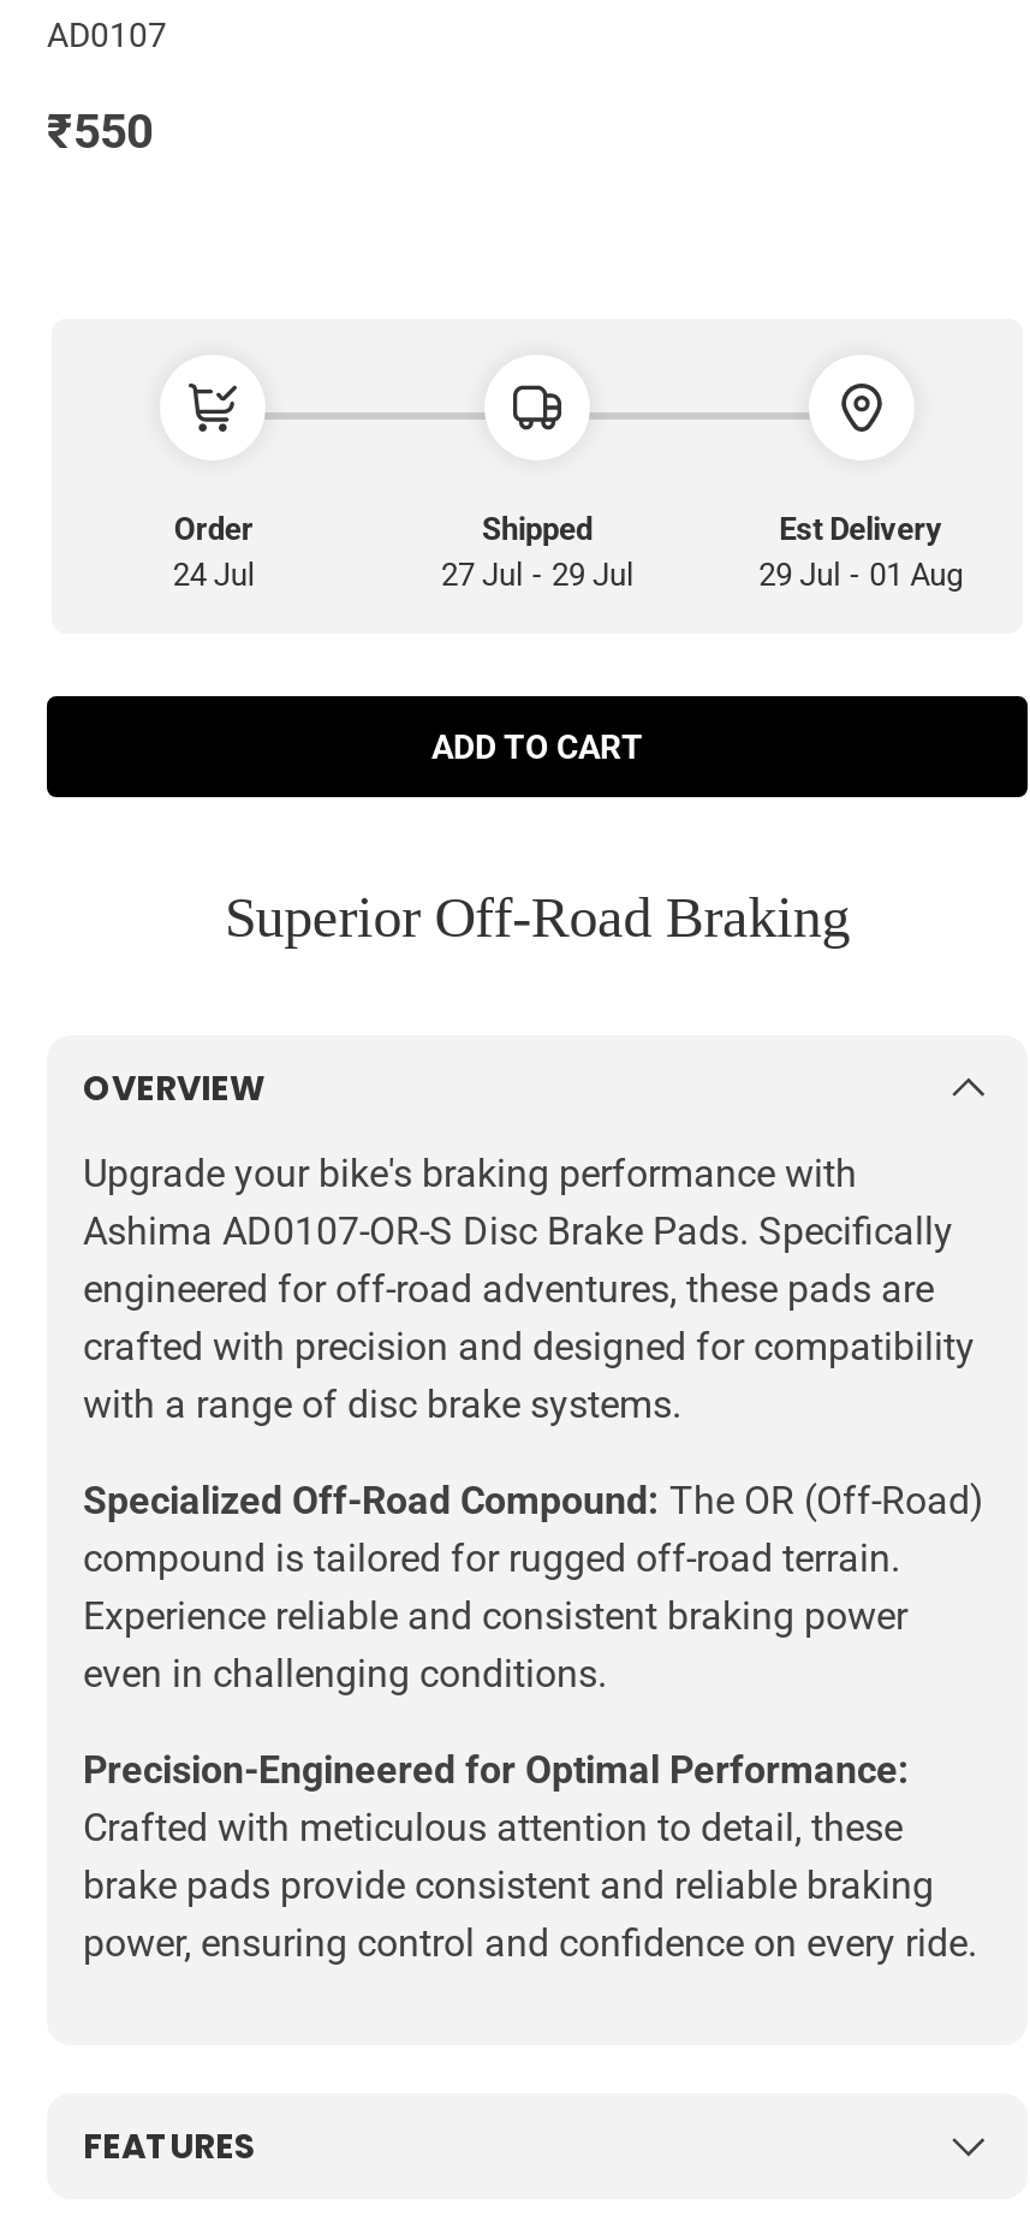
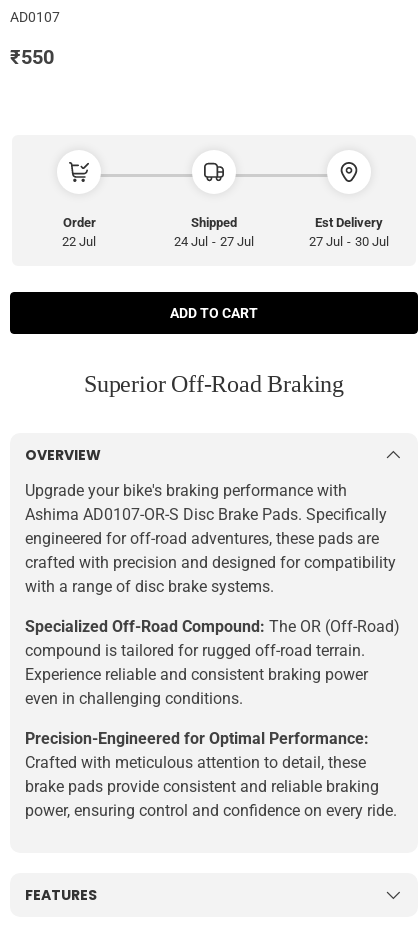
[173,558,254,594] 24 Jul -> [62,234,96,249] 22 Jul
[441,558,633,594] 27 Jul - 29 Jul -> [174,234,254,249] 24 Jul - 27 Jul
[759,558,963,594] 29 Jul - 01 Aug -> [309,234,389,249] 27 Jul - 30 Jul

